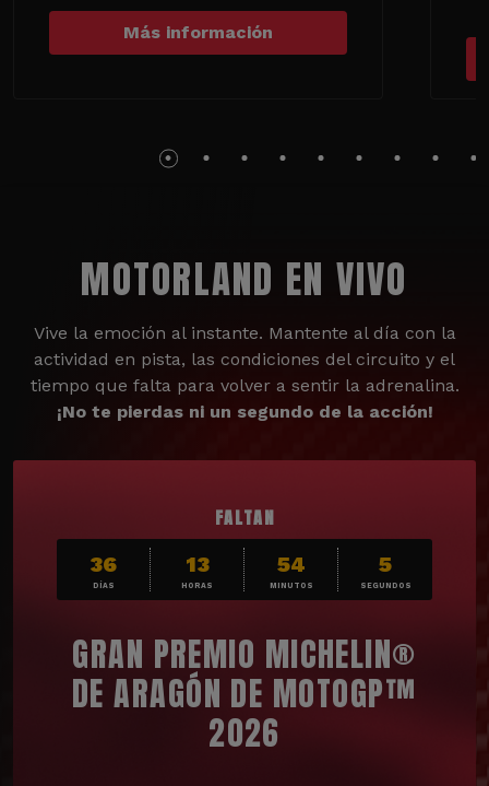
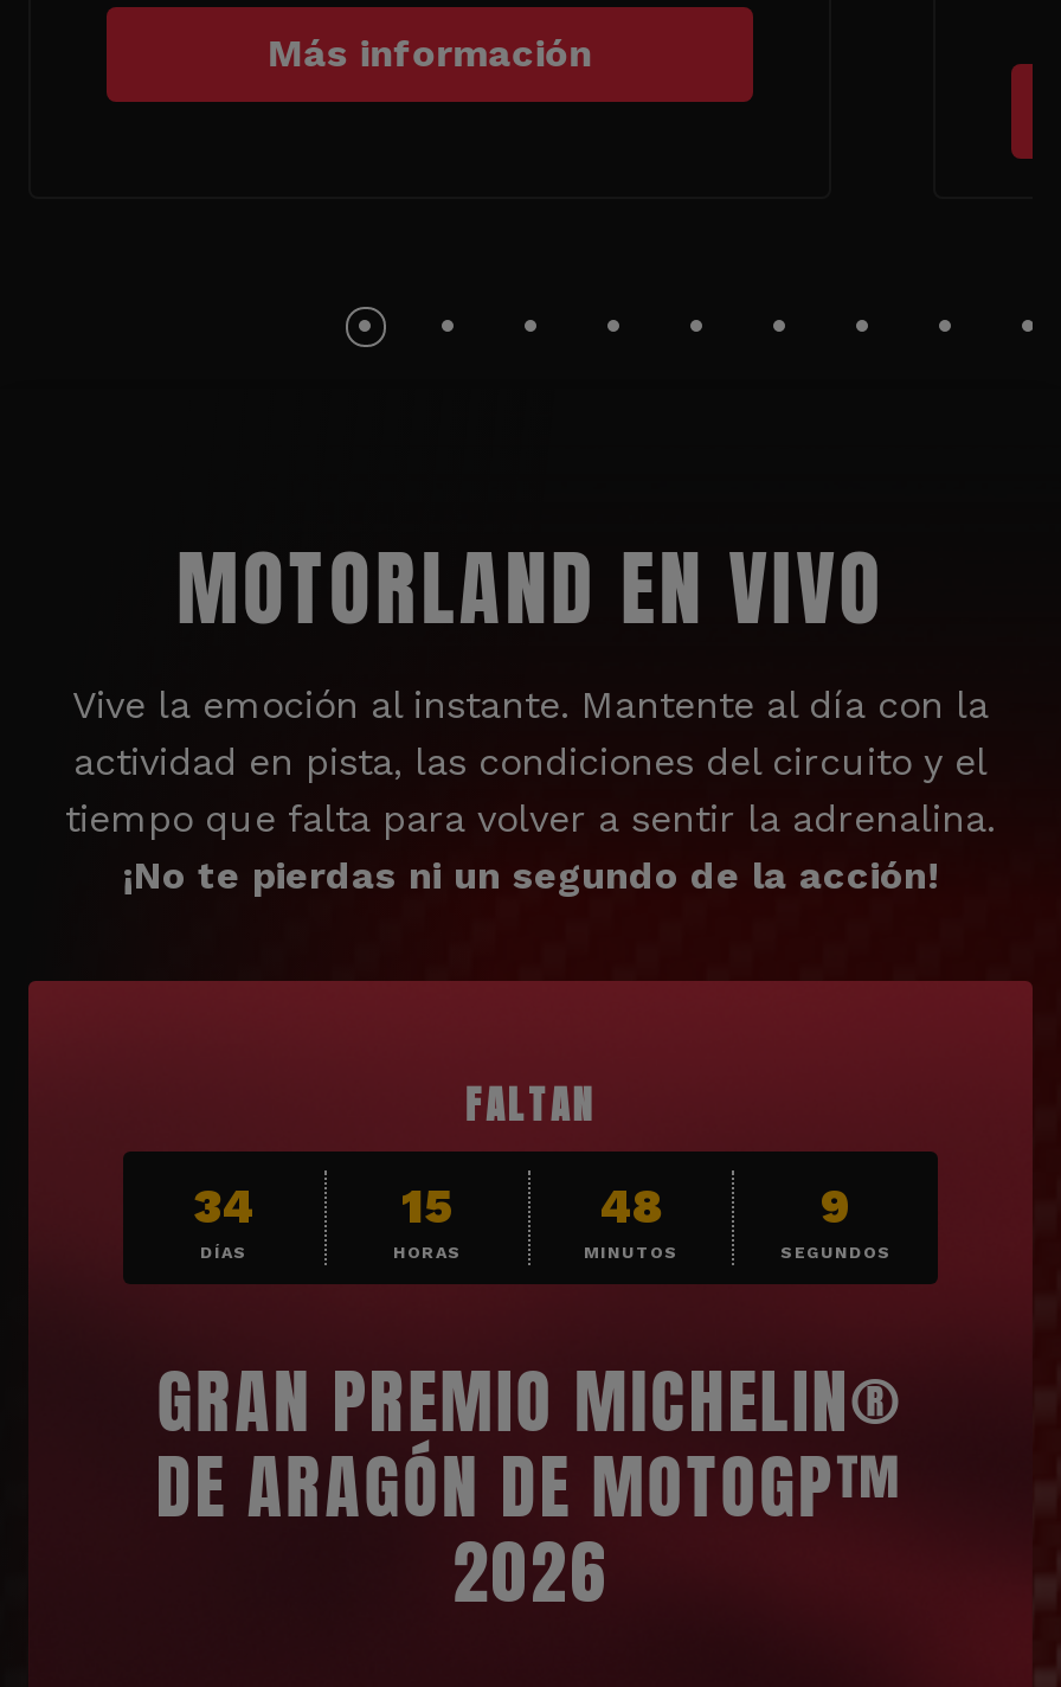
[90,551,117,577] 36 -> [193,1178,255,1234] 34
[185,551,209,577] 13 -> [401,1178,454,1234] 15
[277,551,305,577] 54 -> [599,1178,663,1234] 48

